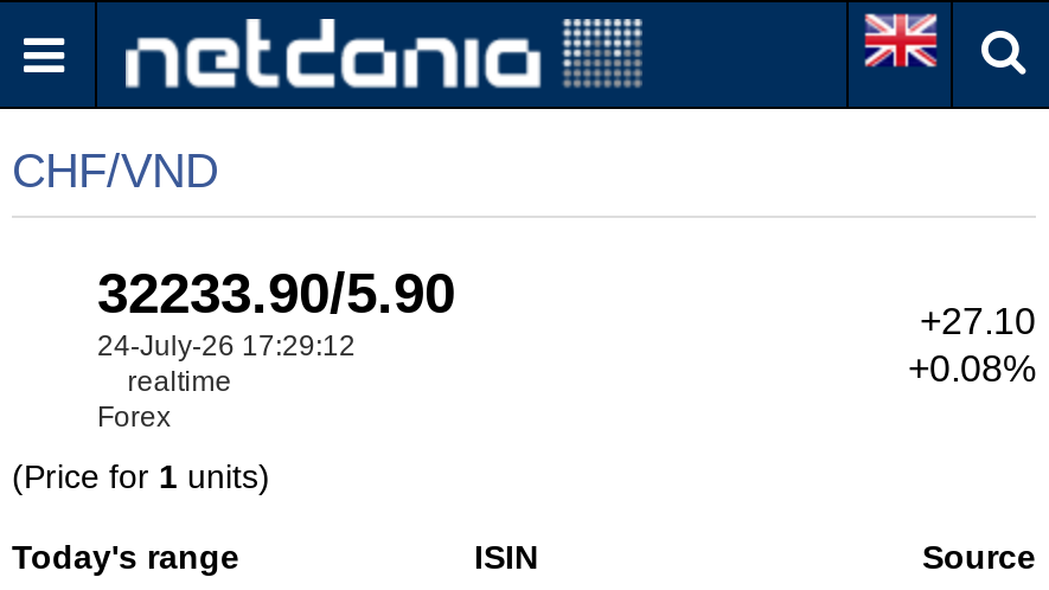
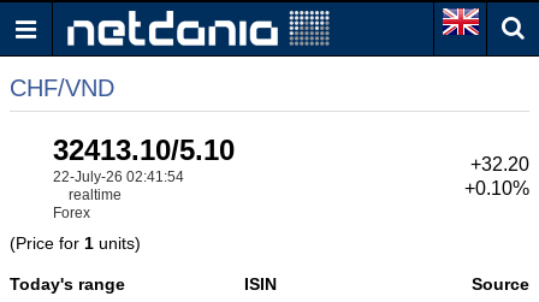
[97,261,455,363] 32233.90/5.90 | 24-July-26 17:29:12 -> [53,134,235,185] 32413.10/5.10 | 22-July-26 02:41:54
[920,301,1036,341] +27.10 -> [470,154,529,174] +32.20
[908,348,1036,389] +0.08% -> [464,178,529,199] +0.10%

